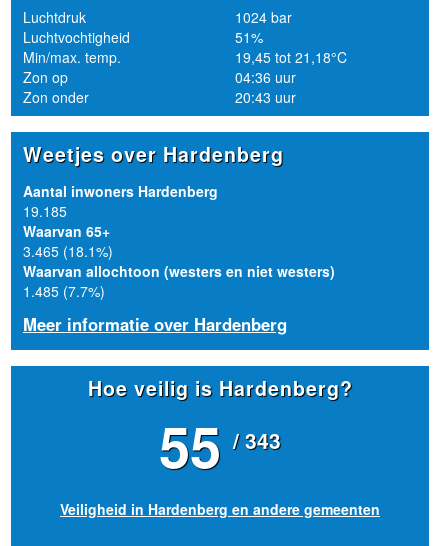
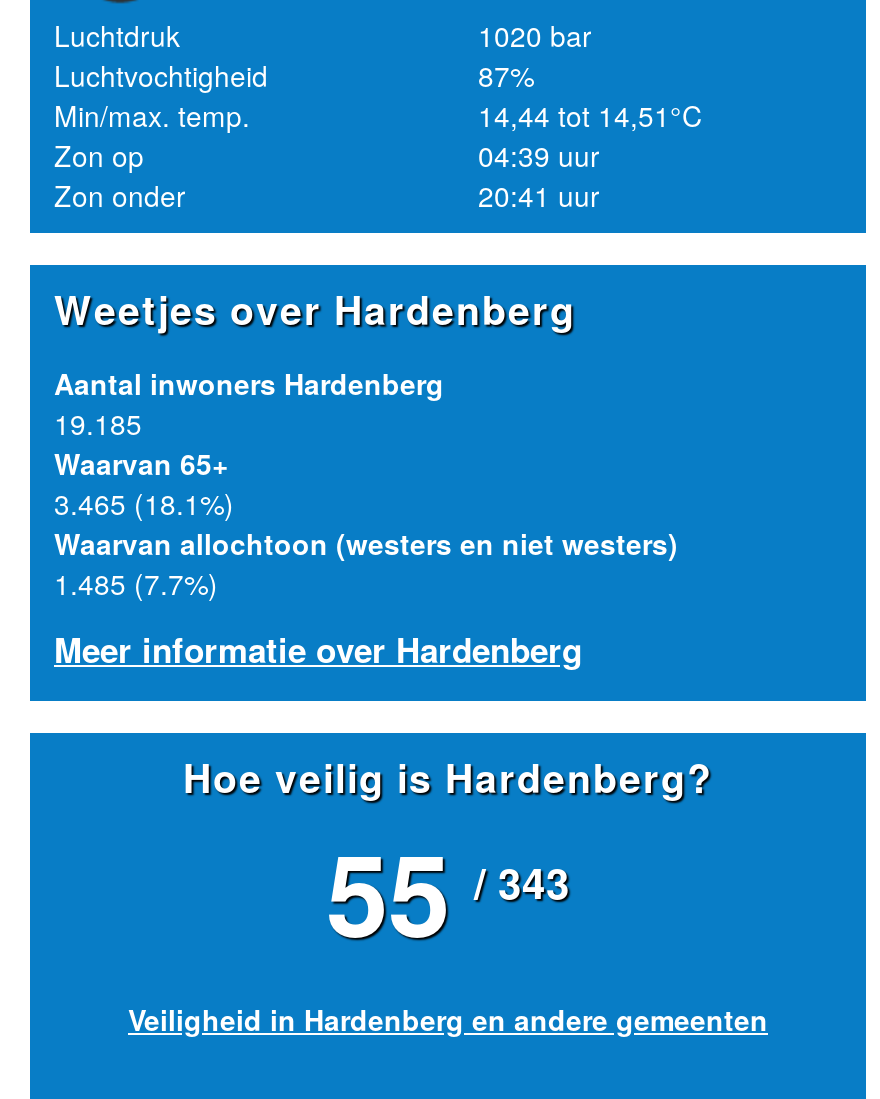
[235,7,292,27] 1024 bar -> [478,14,592,54] 1020 bar
[235,27,263,47] 51% -> [478,54,534,94] 87%
[235,47,347,67] 19,45 tot 21,18°C -> [478,94,702,134] 14,44 tot 14,51°C
[235,67,296,87] 04:36 uur -> [478,134,600,174] 04:39 uur
[235,87,296,107] 20:43 uur -> [478,174,600,214] 20:41 uur

